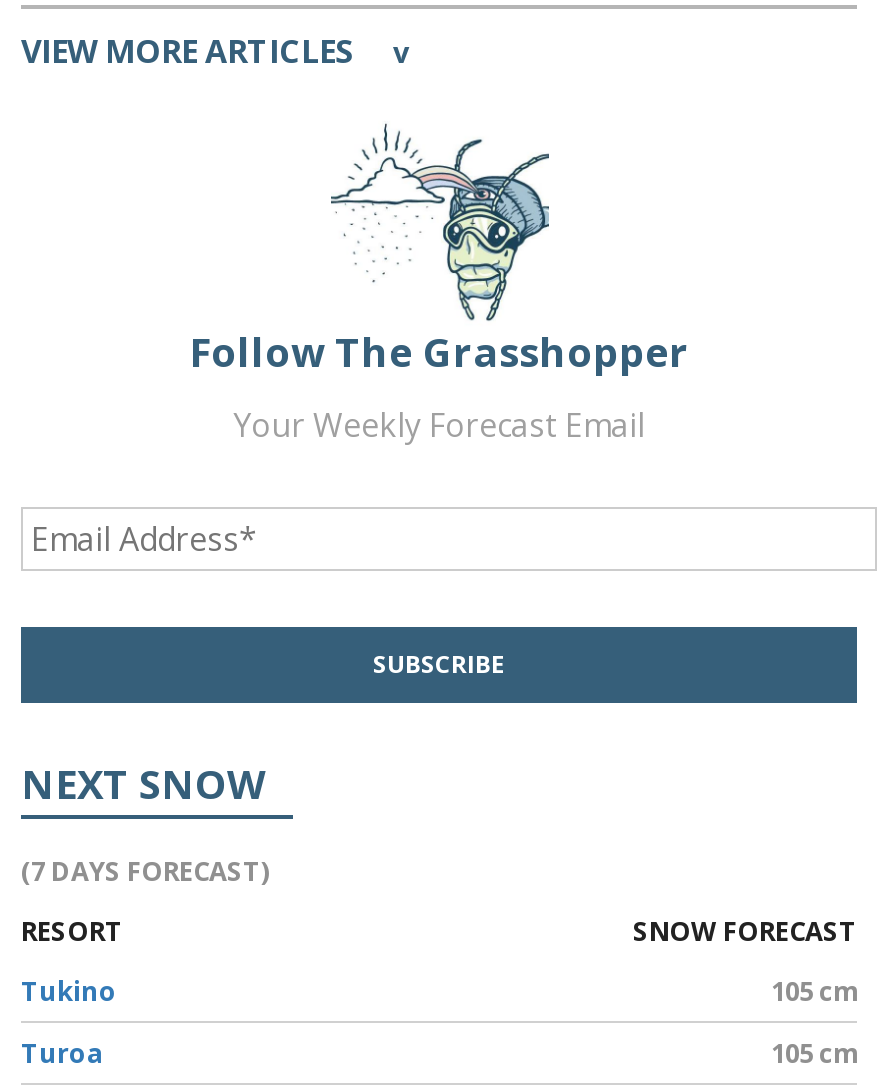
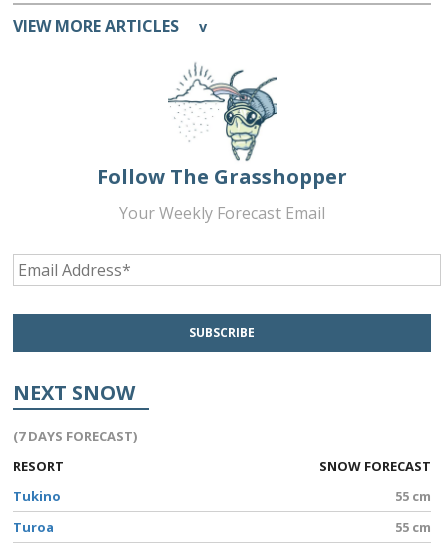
[771,973,857,1009] 105 cm -> [395,487,431,505] 55 cm
[771,1035,857,1071] 105 cm -> [395,518,431,536] 55 cm

